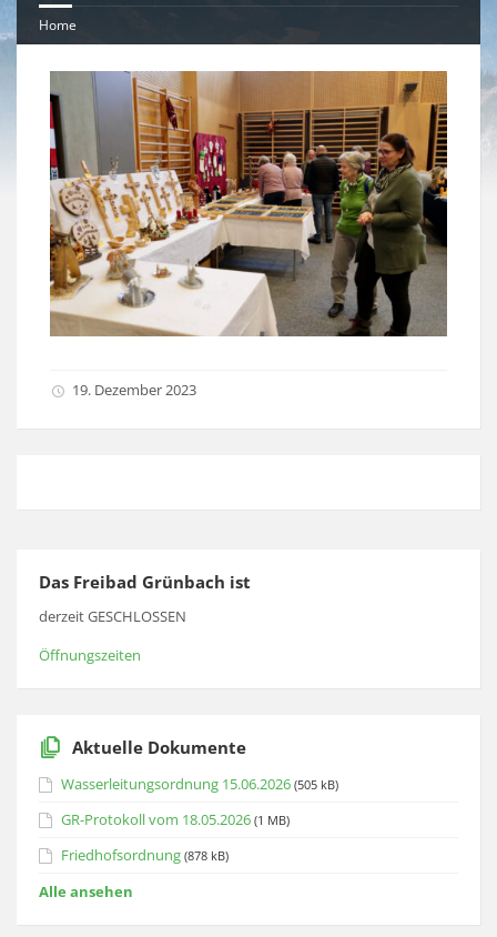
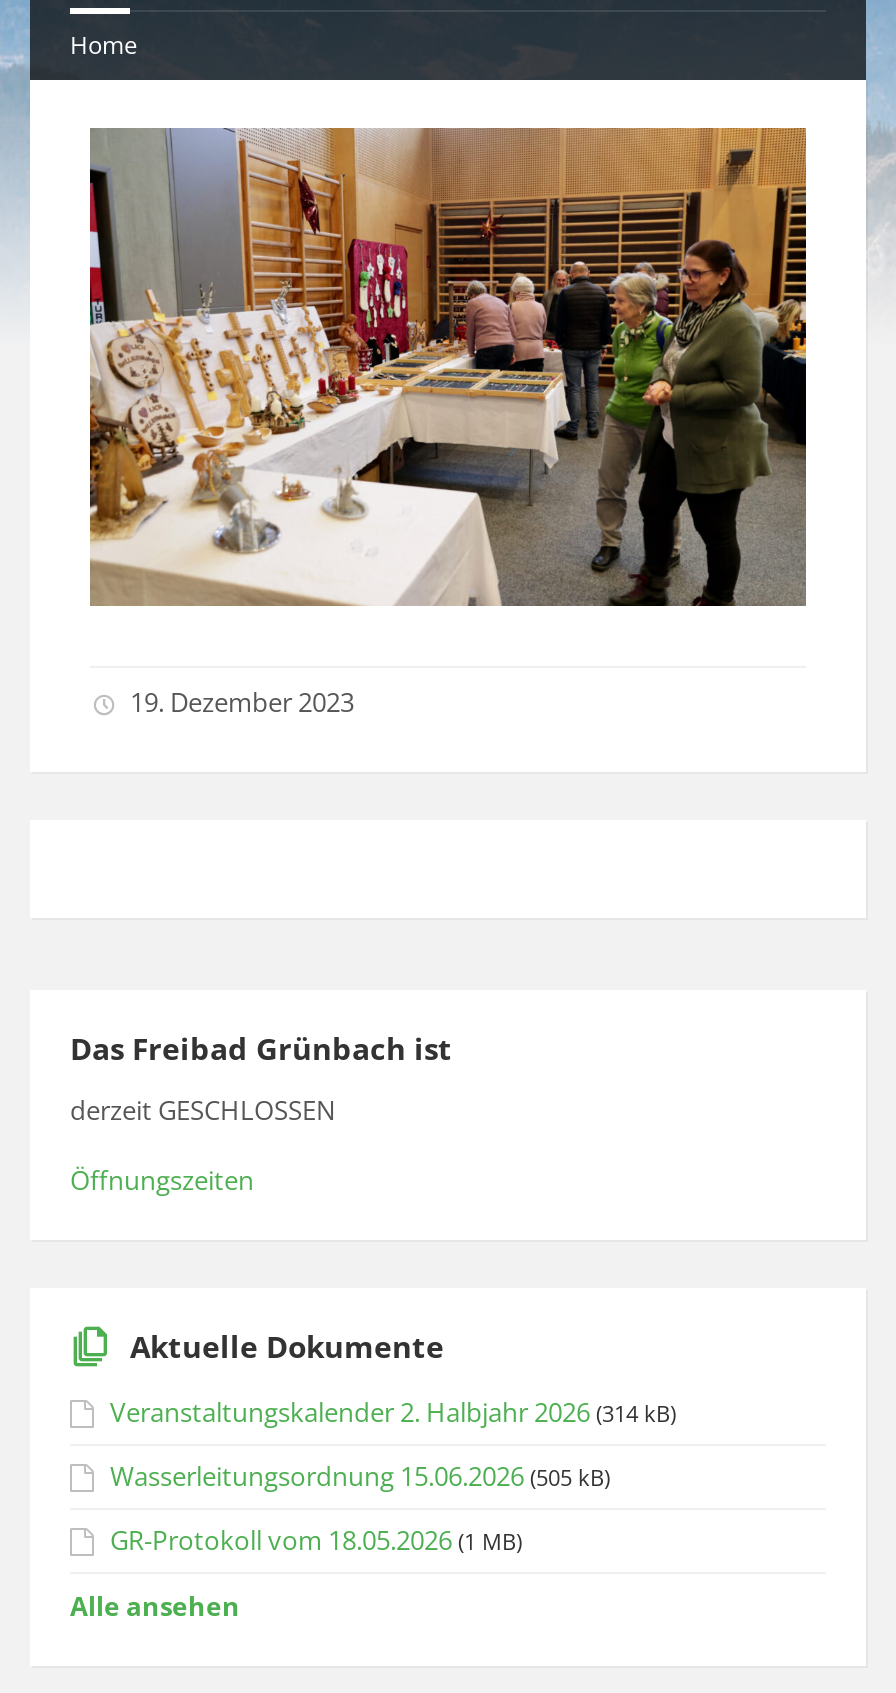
none -> [110,1394,676,1430] Veranstaltungskalender 2. Halbjahr 2026 (314 kB)
moved [61,773,338,829] -> [110,1458,610,1558]: Wasserleitungsordnung 15.06.2026 (505 kB) | GR-Protokoll vom 18.05.2026 (1 MB)
[61,845,229,865] Friedhofsordnung (878 kB) -> none

